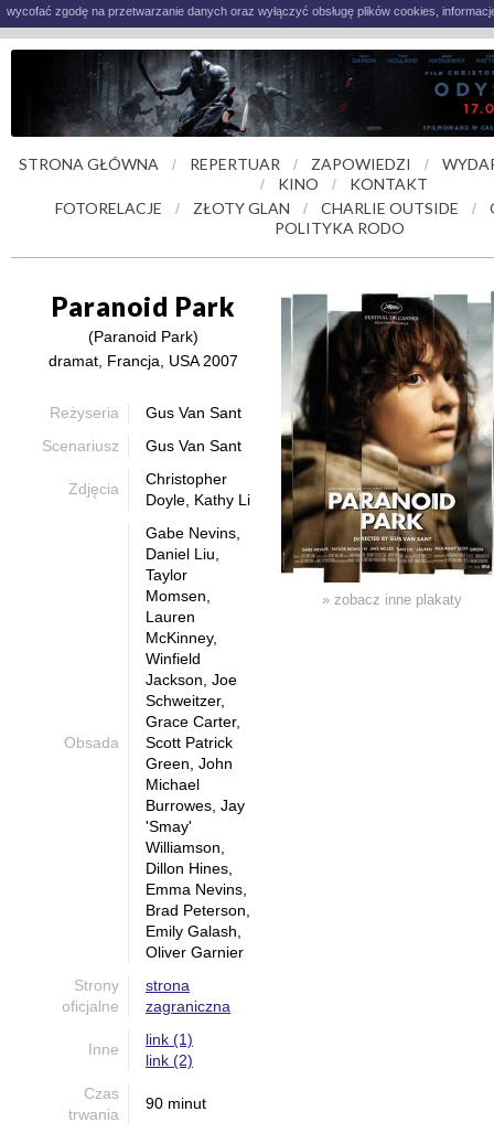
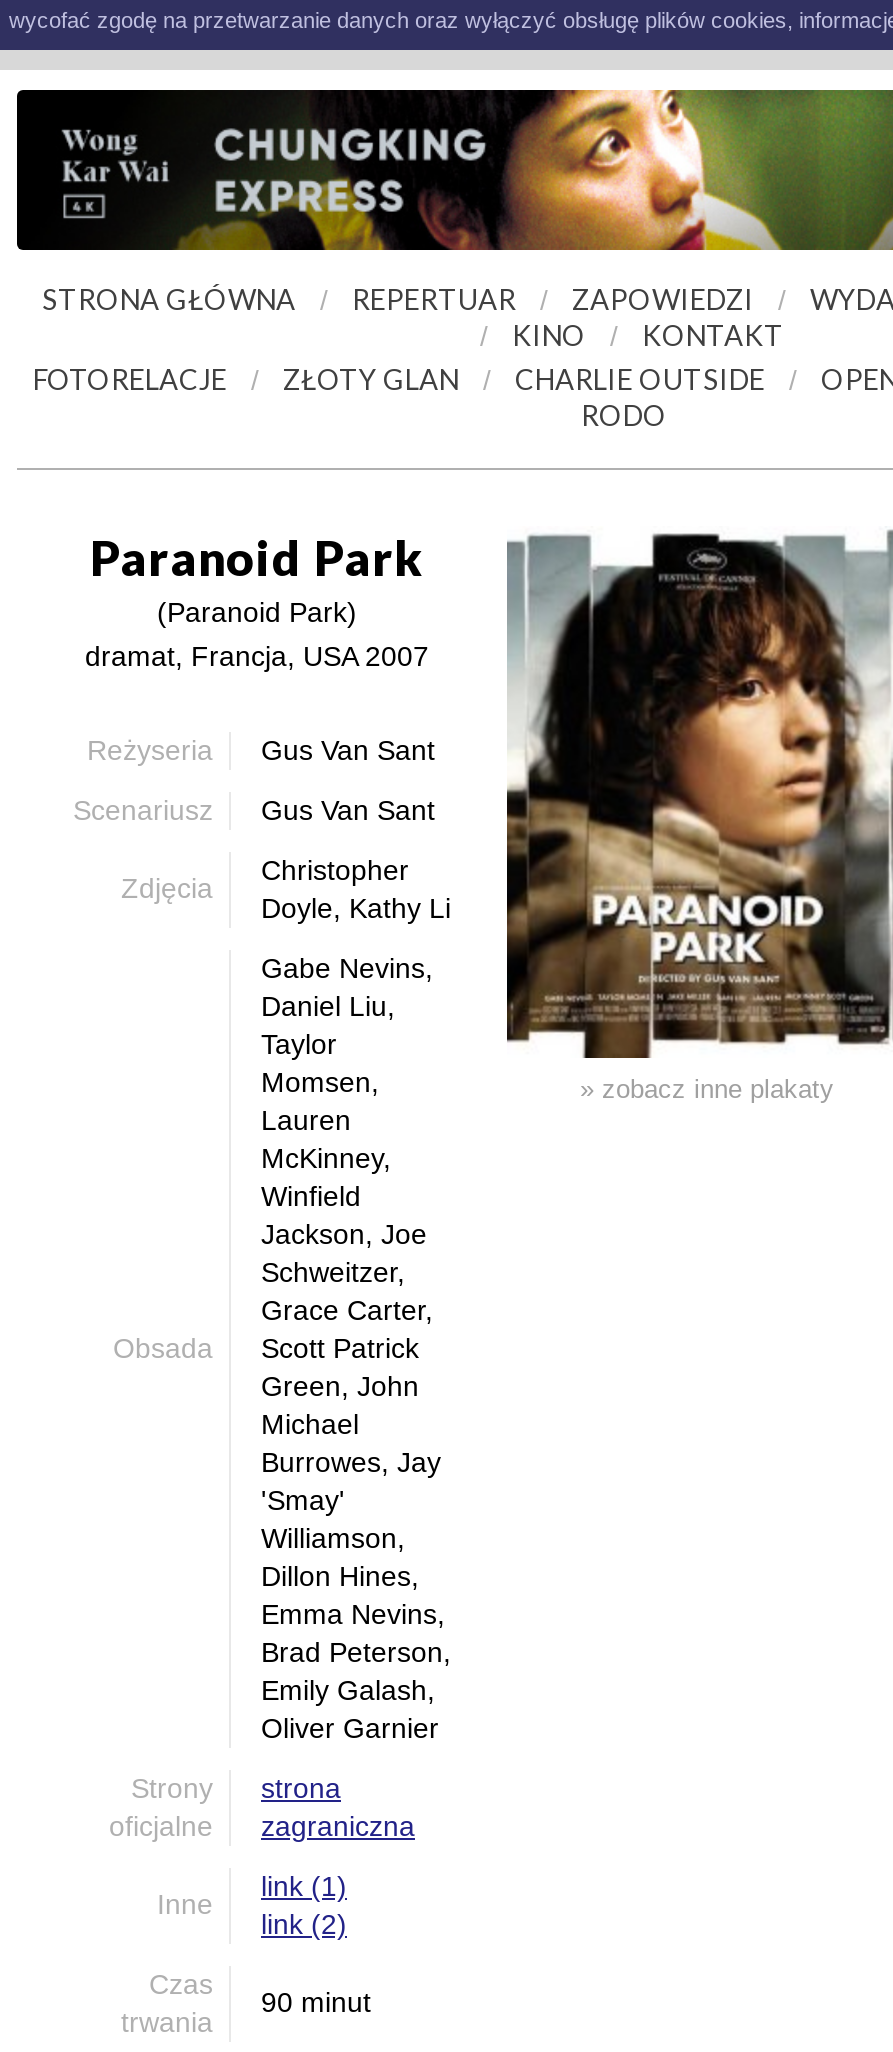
[36,49,491,138] [image] -> [61,88,887,252] [image]
[274,218,404,237] POLITYKA RODO -> [581,398,667,432] RODO

